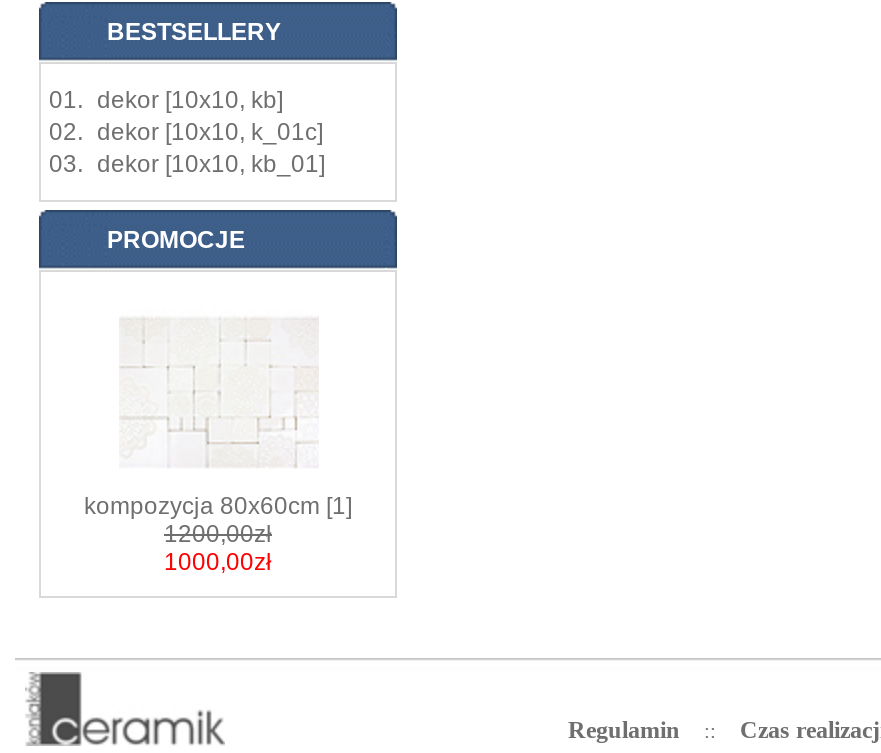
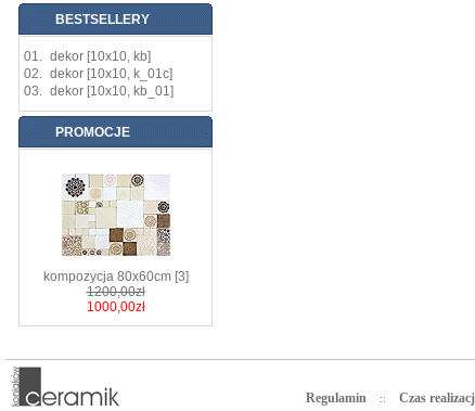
none -> [62,174,171,257] [image]
[84,492,352,520] kompozycja 80x60cm [1] -> [43,269,188,284] kompozycja 80x60cm [3]

